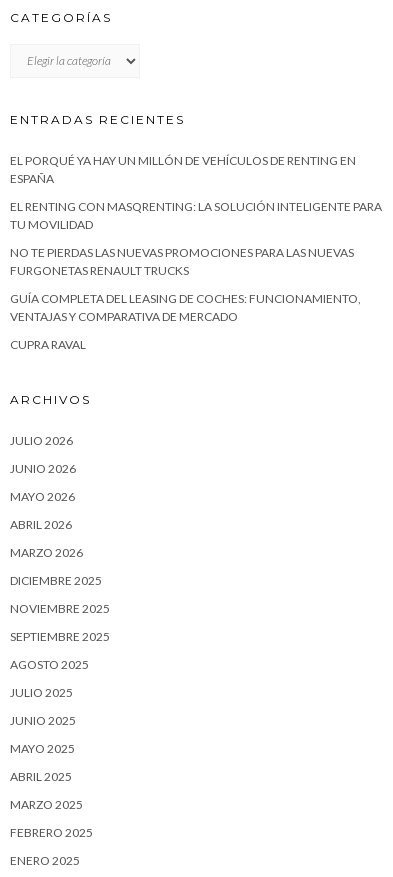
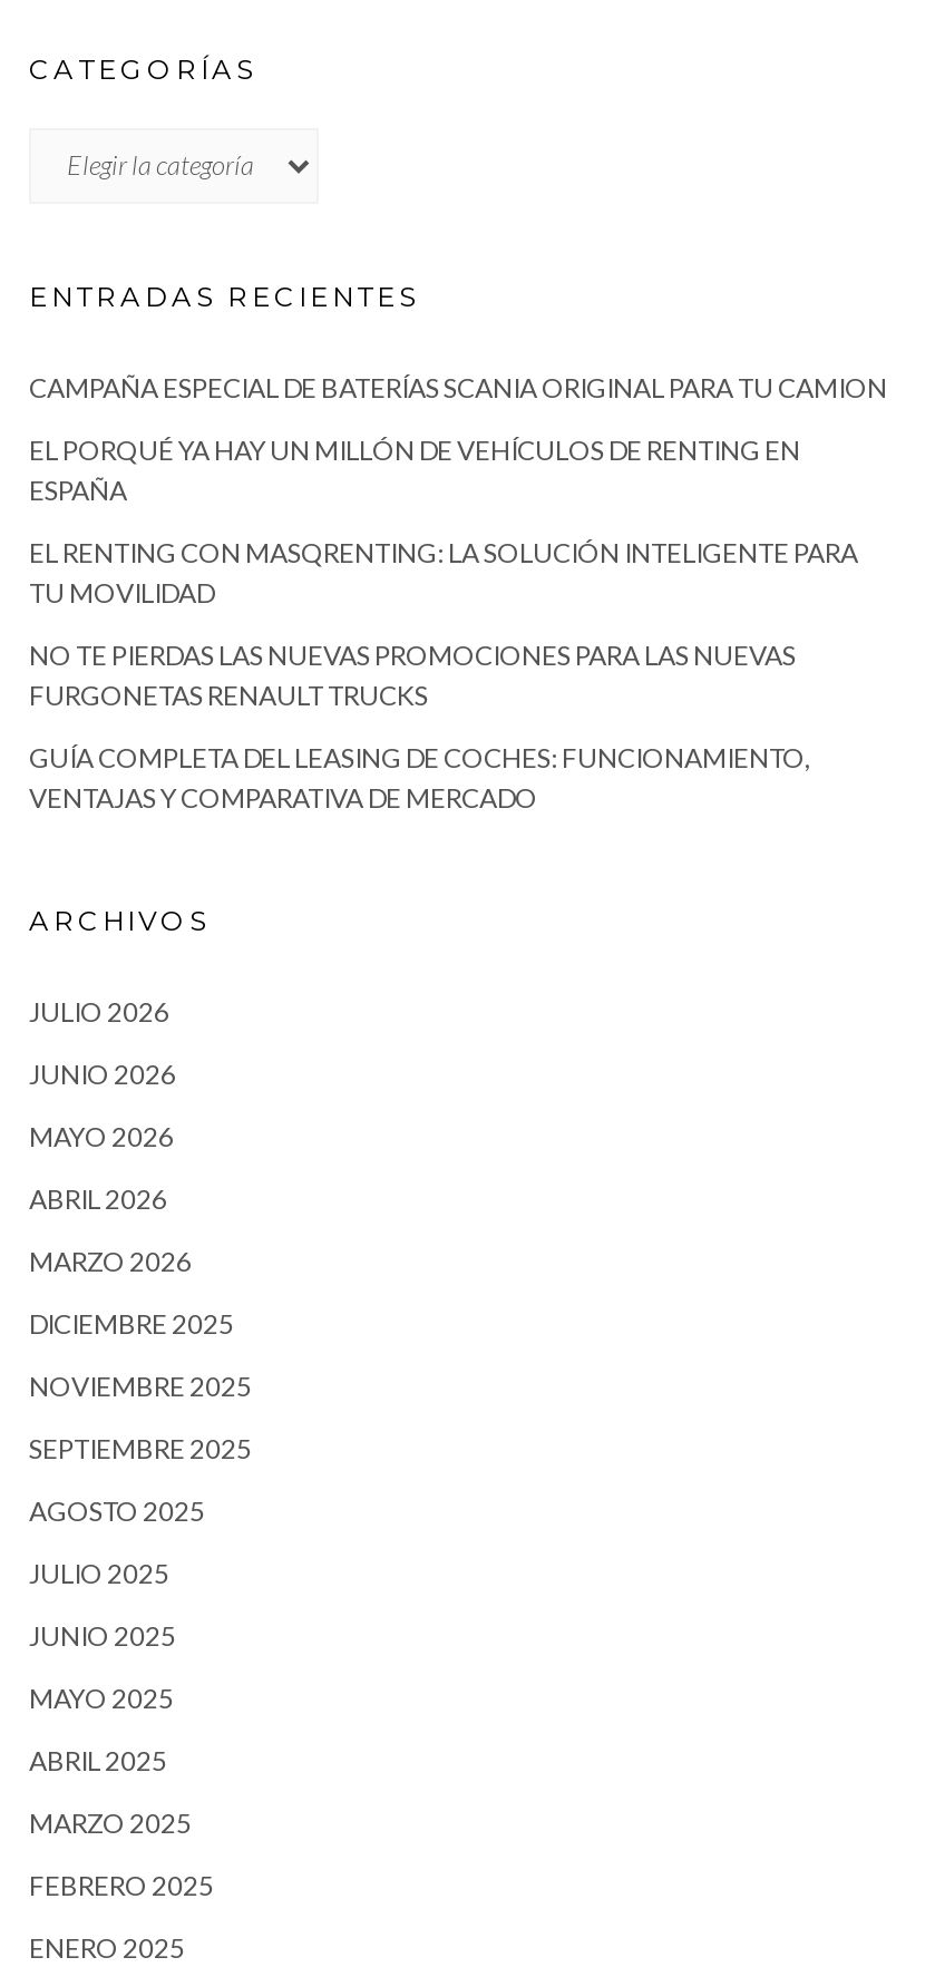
none -> [29,371,887,404] CAMPAÑA ESPECIAL DE BATERÍAS SCANIA ORIGINAL PARA TU CAMION
moved [10,153,382,324] -> [29,433,858,814]: EL PORQUÉ YA HAY UN MILLÓN DE VEHÍCULOS DE RENTING EN | ESPAÑA | EL RENTING CON MASQRENTING: LA SOLUCIÓN INTELIGENTE PARA | TU MOVILIDAD | NO TE PIERDAS LAS NUEVAS PROMOCIONES PARA LAS NUEVAS | FURGONETAS RENAULT TRUCKS | GUÍA COMPLETA DEL LEASING DE COCHES: FUNCIONAMIENTO, | VENTAJAS Y COMPARATIVA DE MERCADO
[10,337,86,352] CUPRA RAVAL -> none

